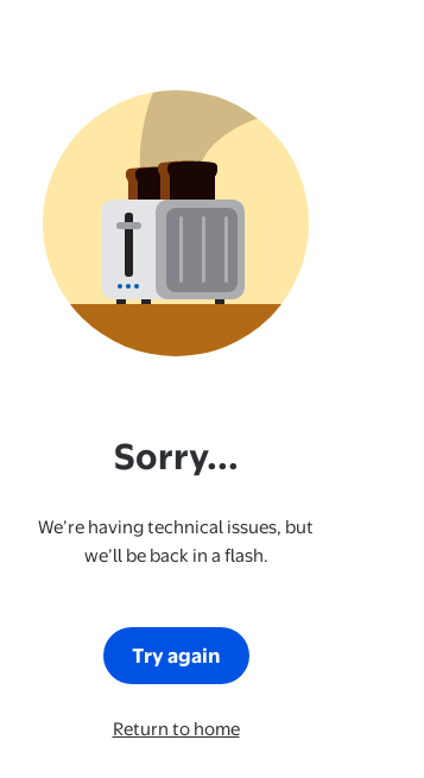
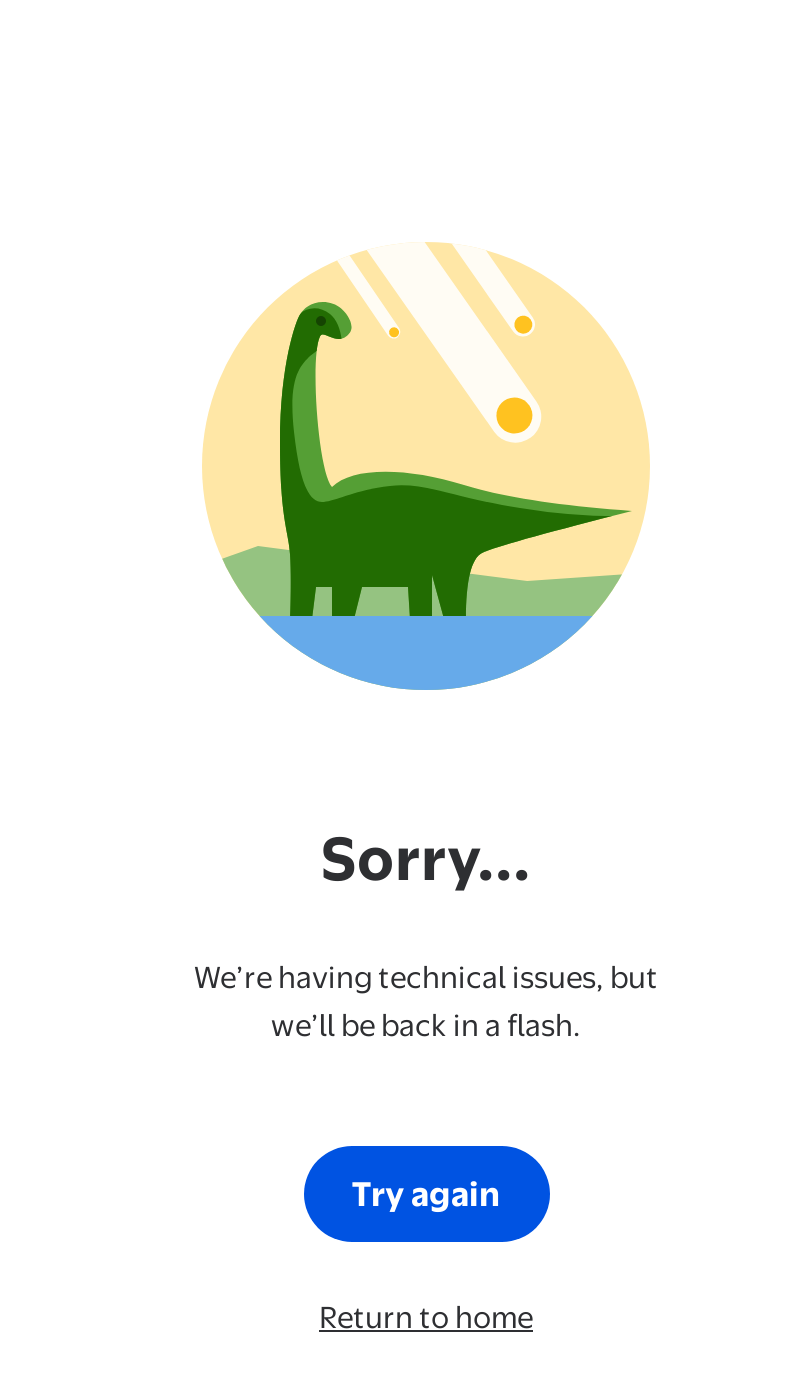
[56,90,293,358] [image] -> [222,244,630,692] [image]

